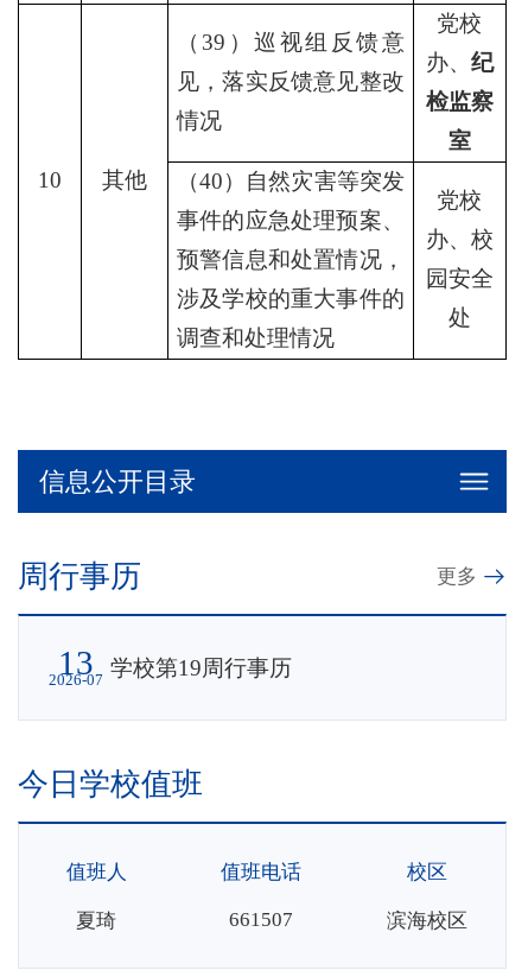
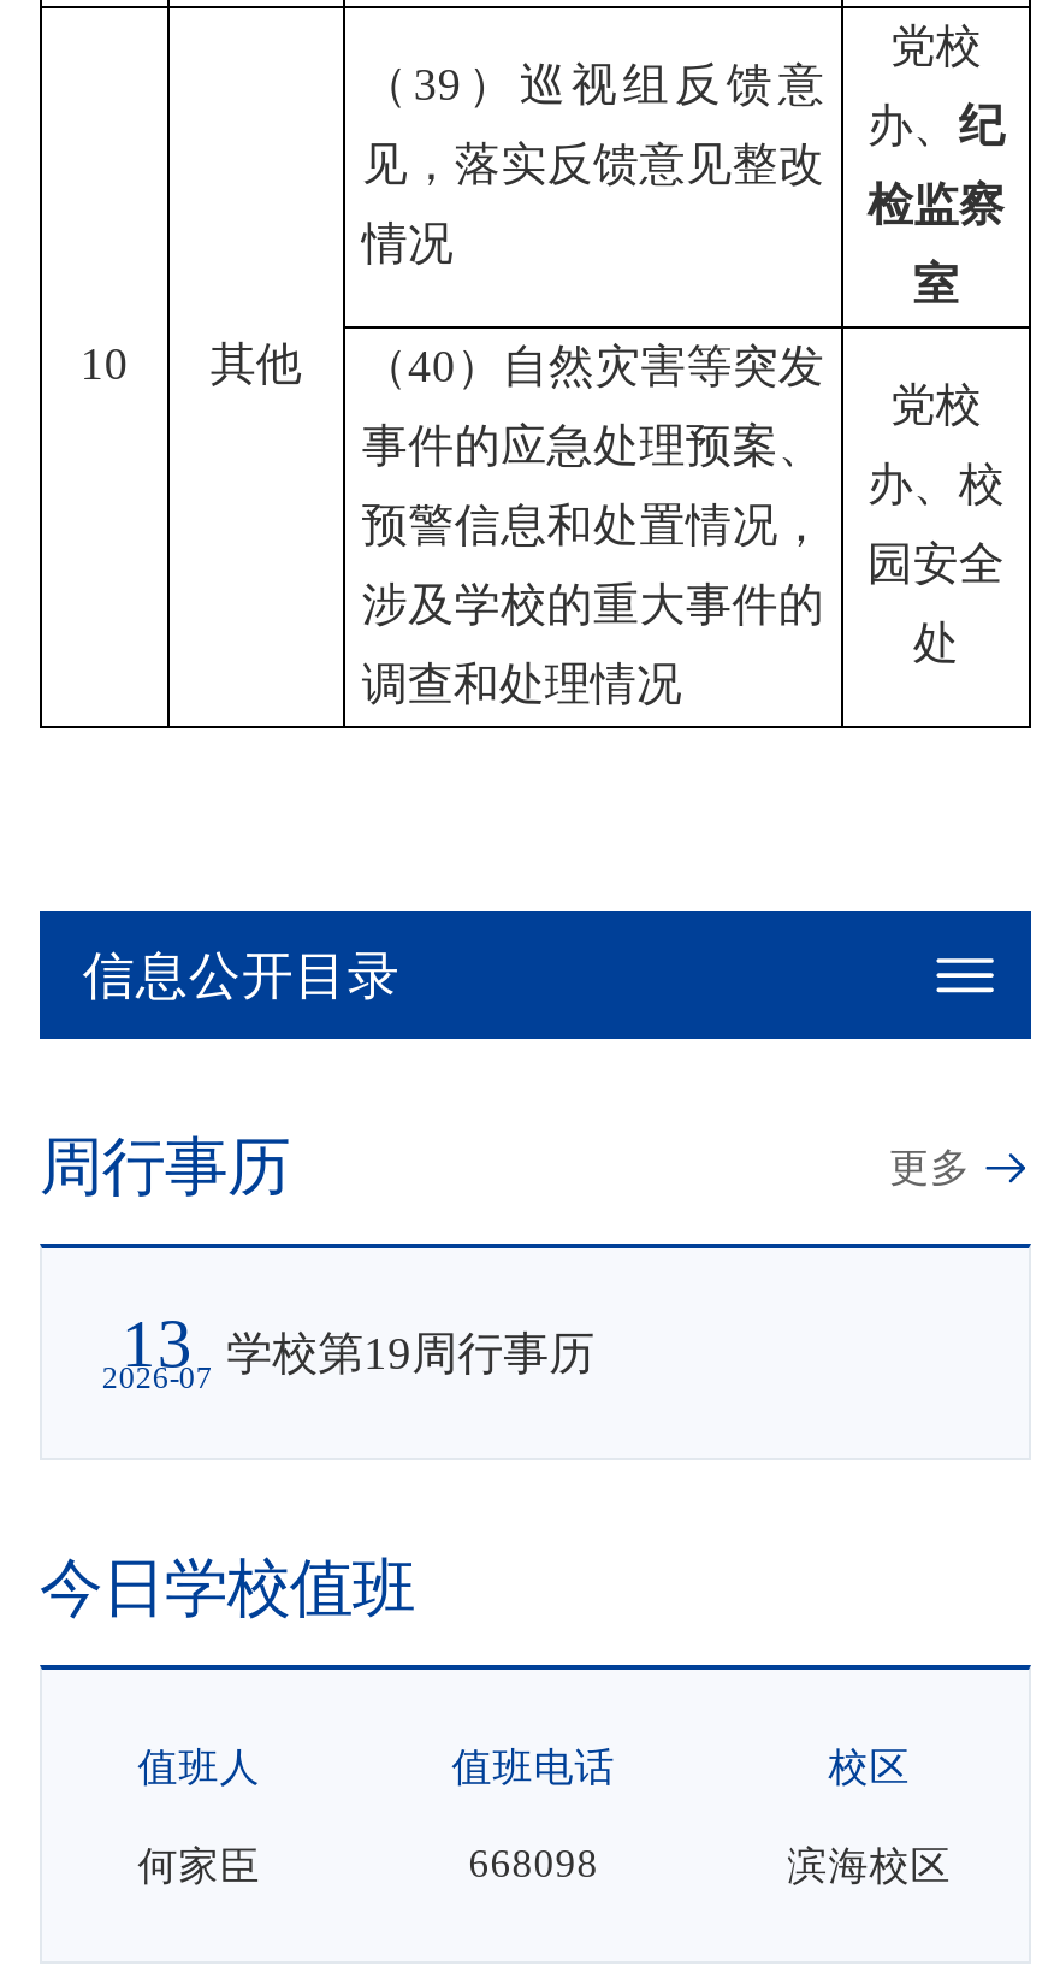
[76,908,293,931] 夏琦 | 661507 -> [138,1840,598,1888] 何家臣 | 668098

